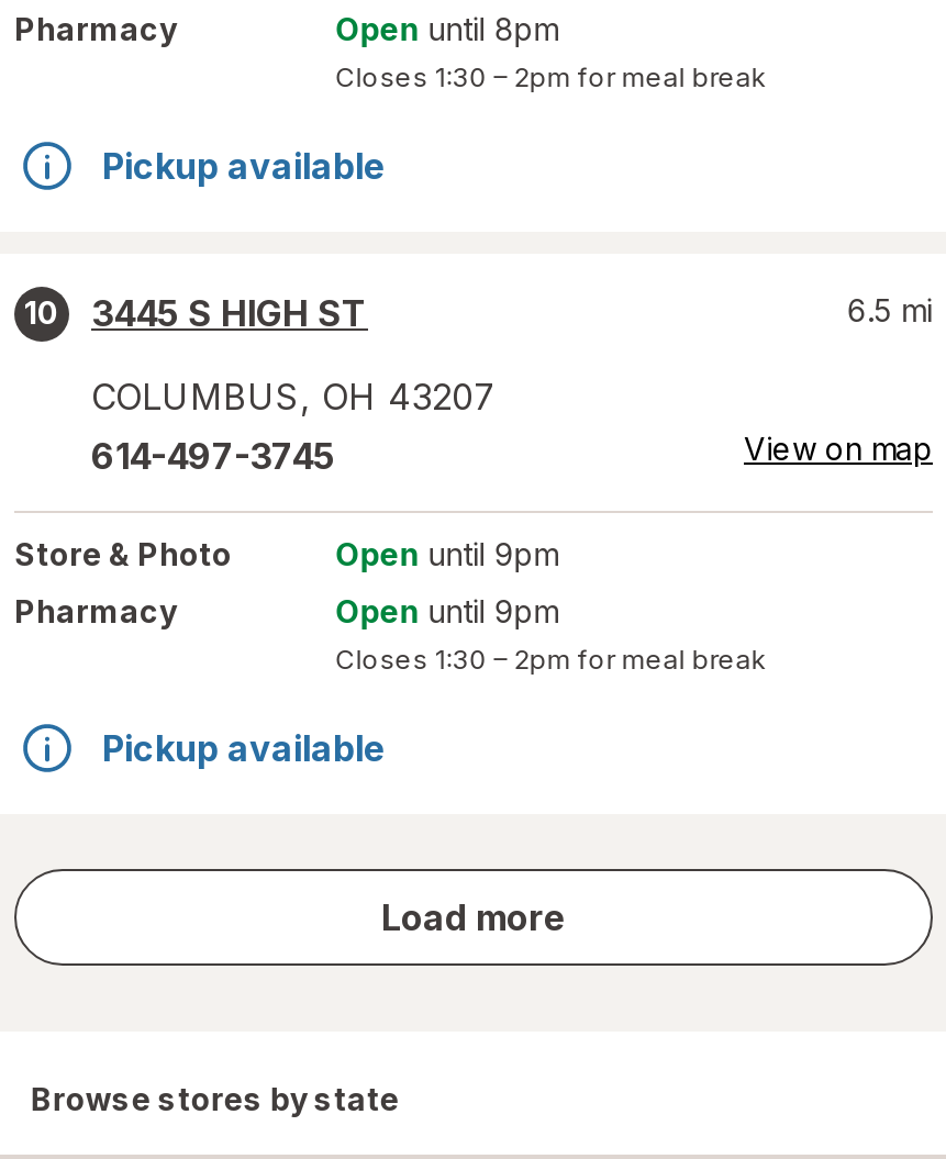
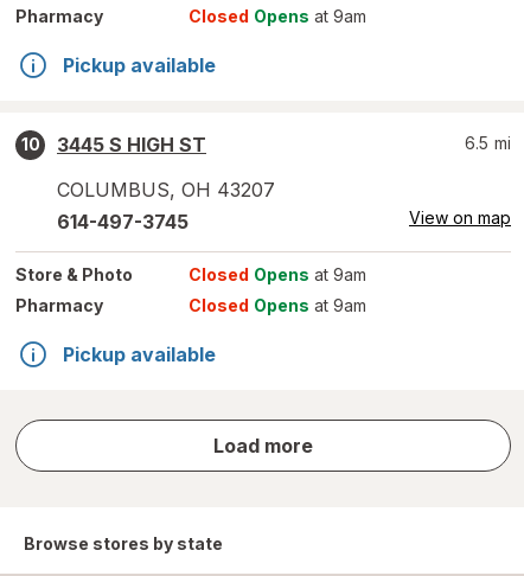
[336,10,766,93] Open until 8pm | Closes 1:30 – 2pm for meal break -> [189,6,367,26] Closed Opens at 9am
[336,535,558,572] Open until 9pm -> [189,264,367,284] Closed Opens at 9am
[336,592,766,676] Open until 9pm | Closes 1:30 – 2pm for meal break -> [189,295,367,315] Closed Opens at 9am

